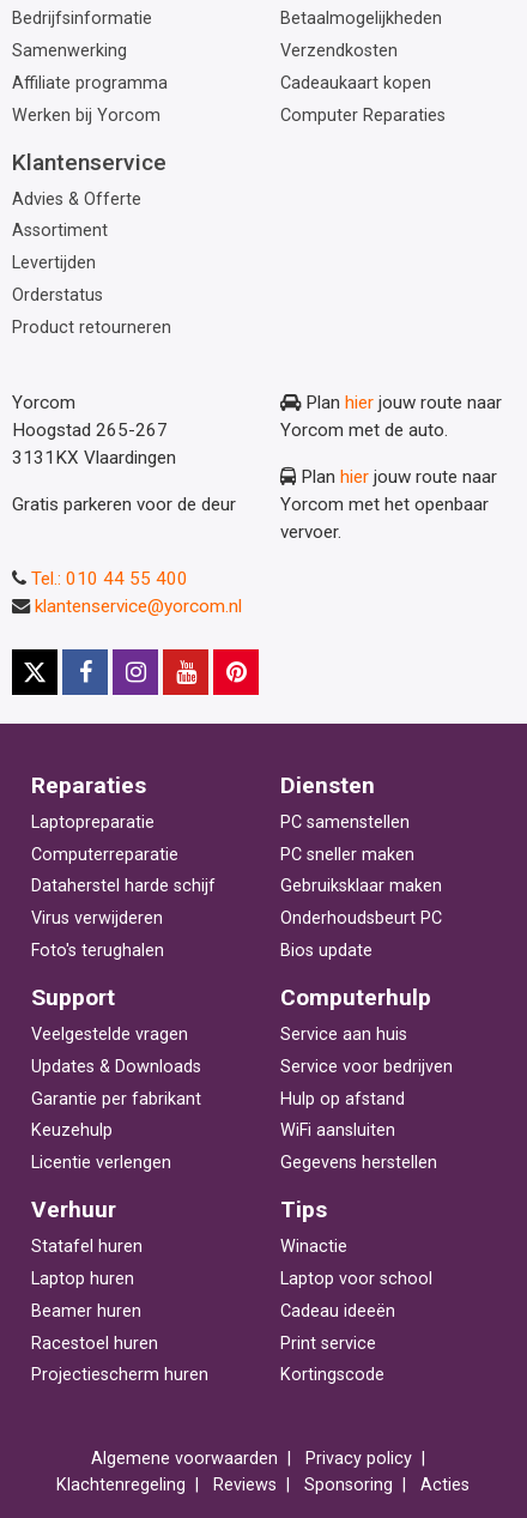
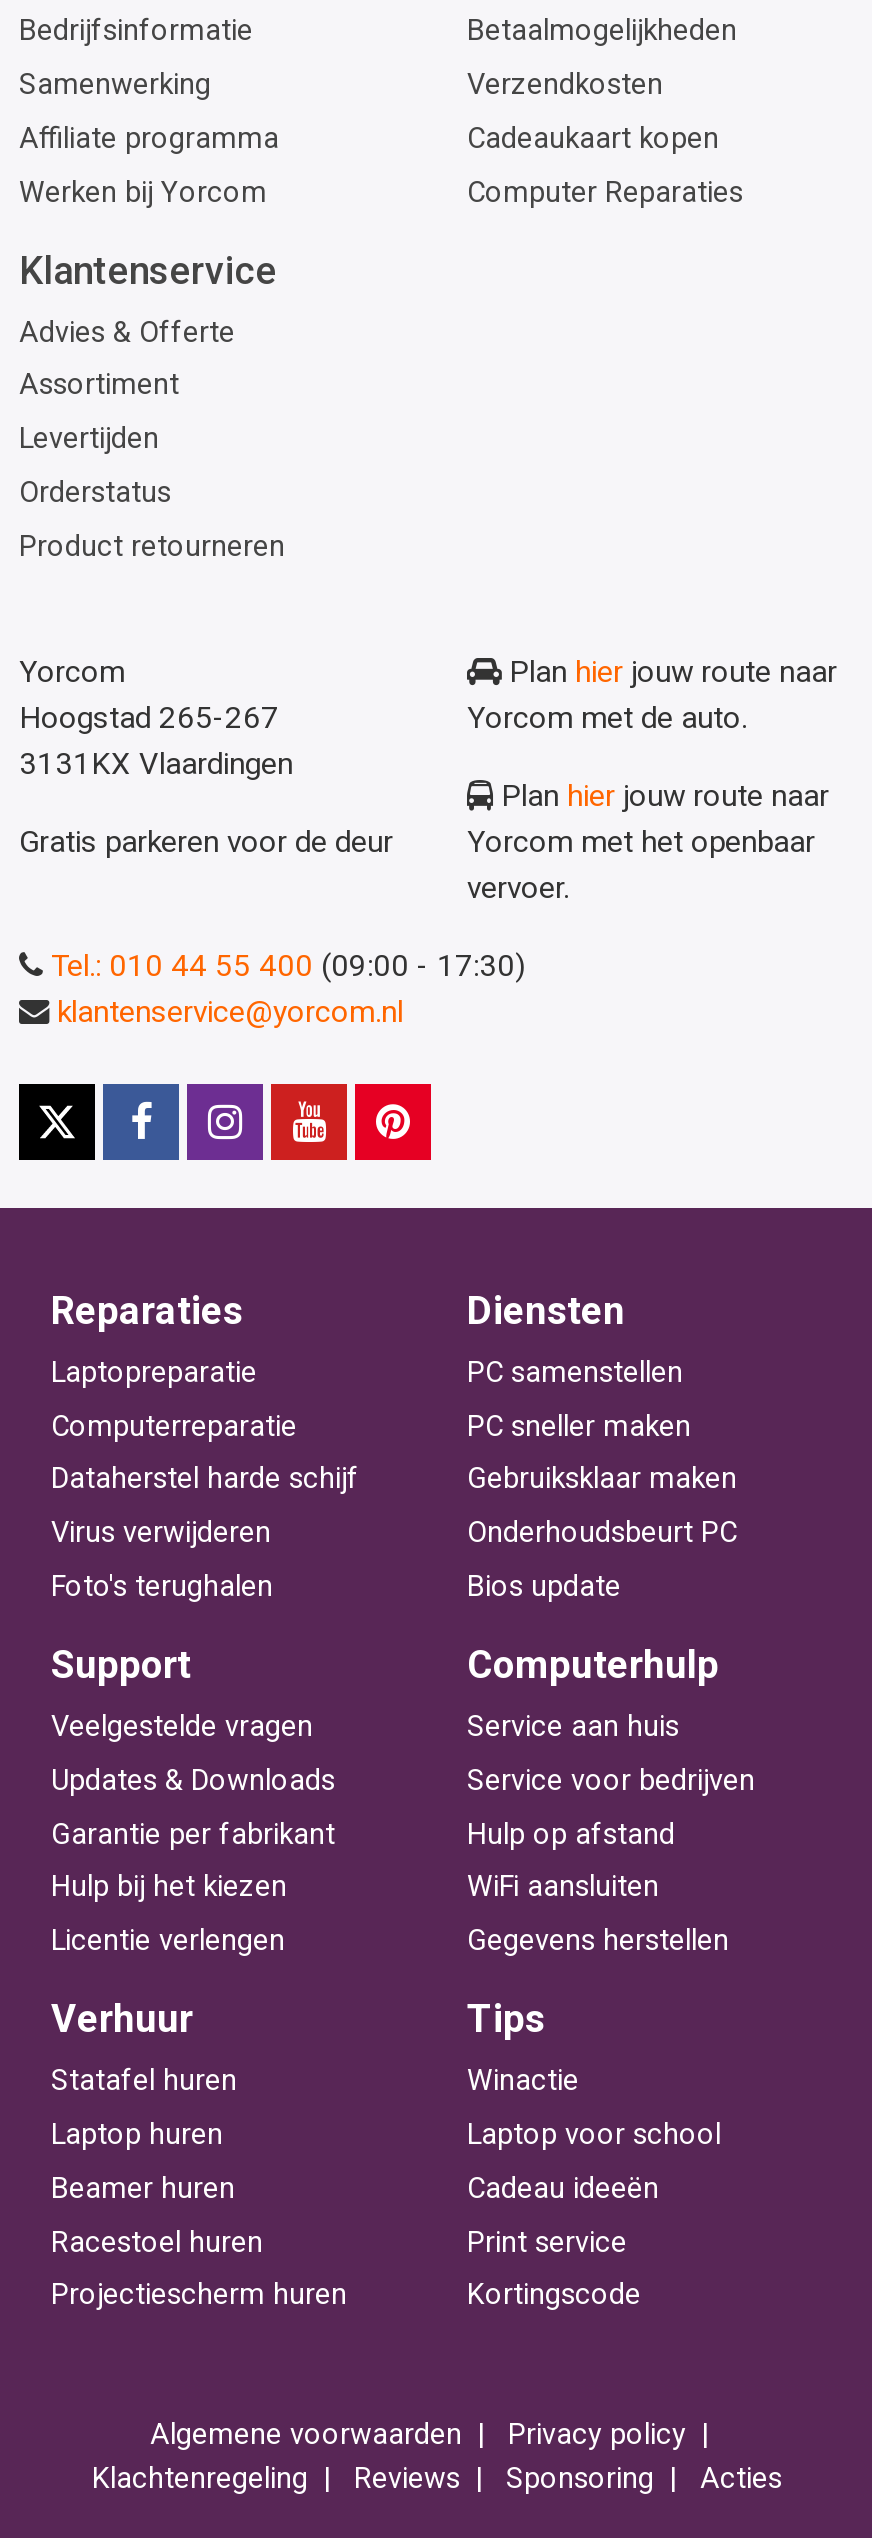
[31,568,188,589] Tel.: 010 44 55 400 -> [51,948,525,984] Tel.: 010 44 55 400 (09:00 - 17:30)
[31,1121,113,1141] Keuzehulp -> [51,1871,287,1905] Hulp bij het kiezen

